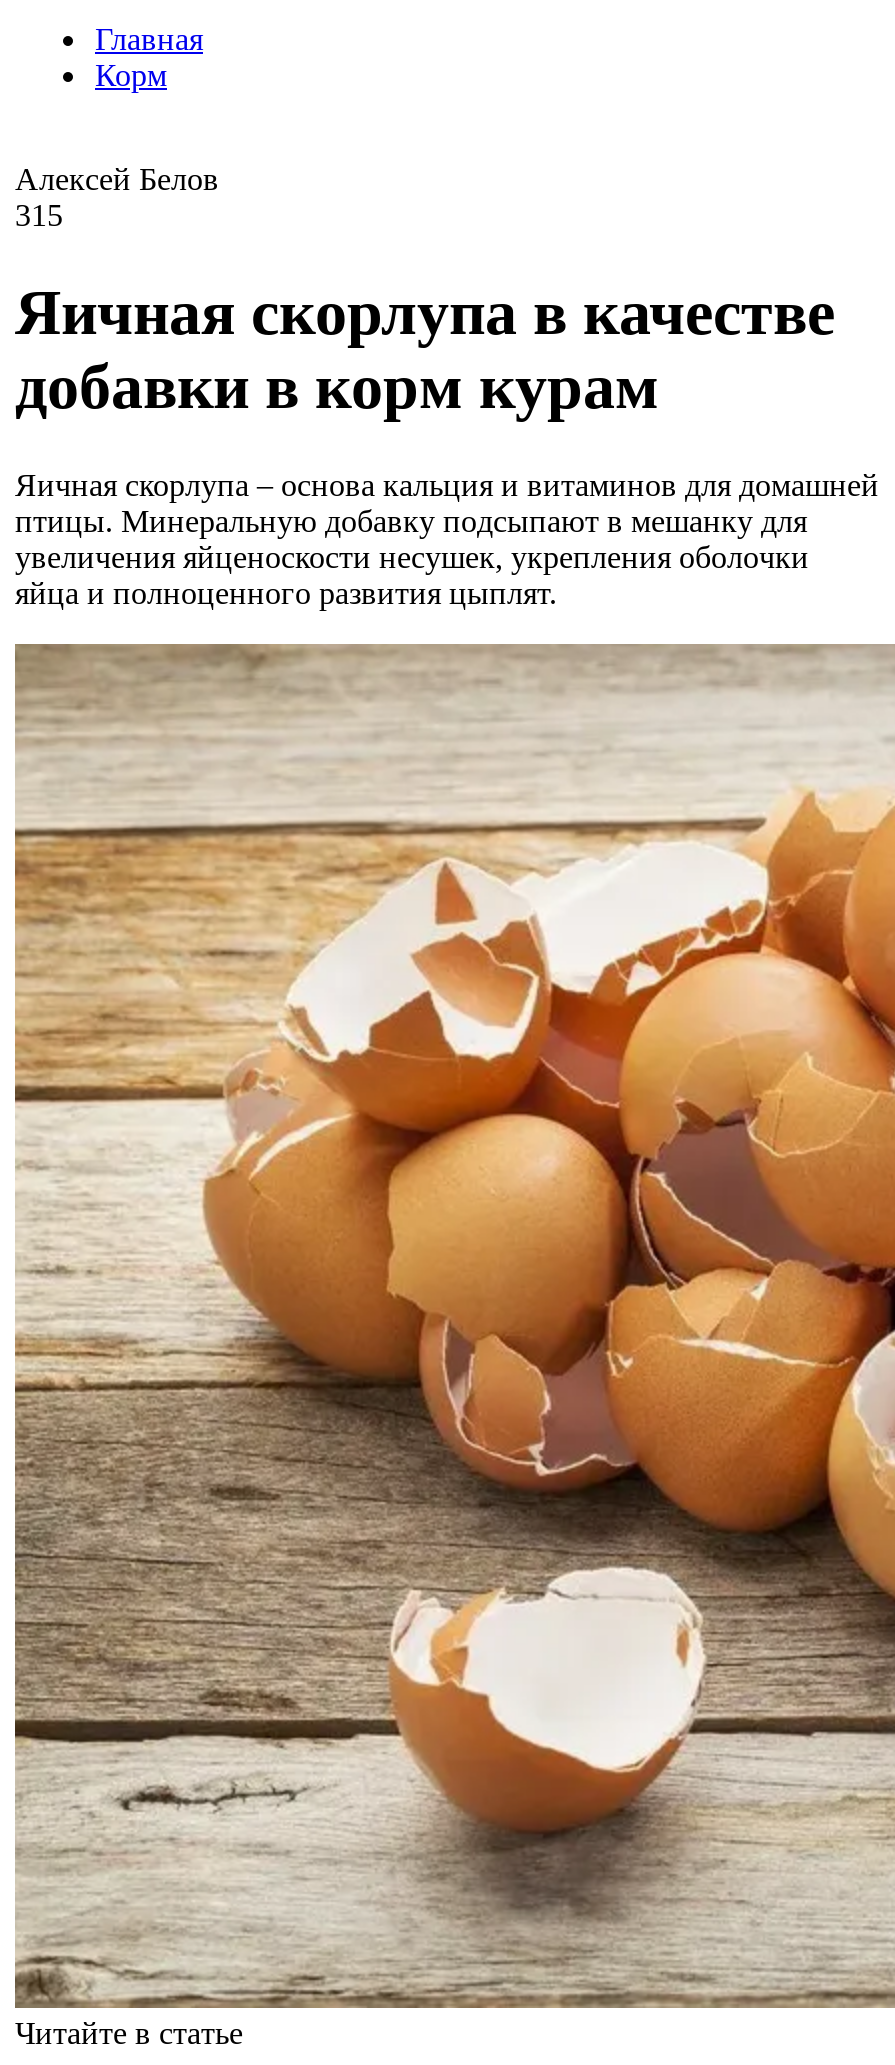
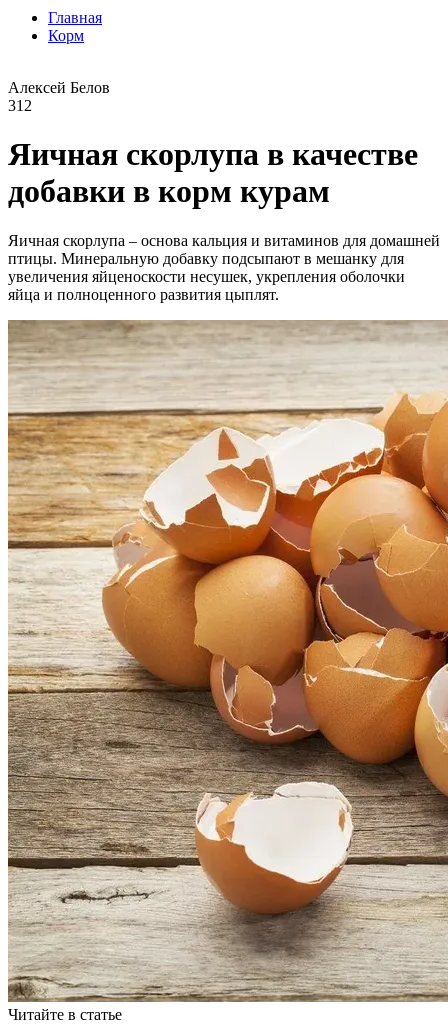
[15,198,63,232] 315 -> [8,97,32,114] 312

